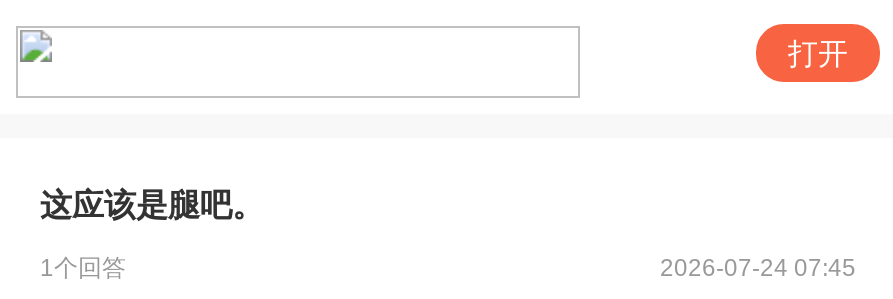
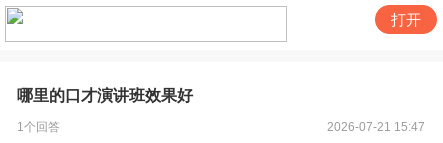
[40,188,264,222] 这应该是腿吧。 -> [17,87,193,104] 哪里的口才演讲班效果好
[660,254,856,282] 2026-07-24 07:45 -> [327,120,425,134] 2026-07-21 15:47

